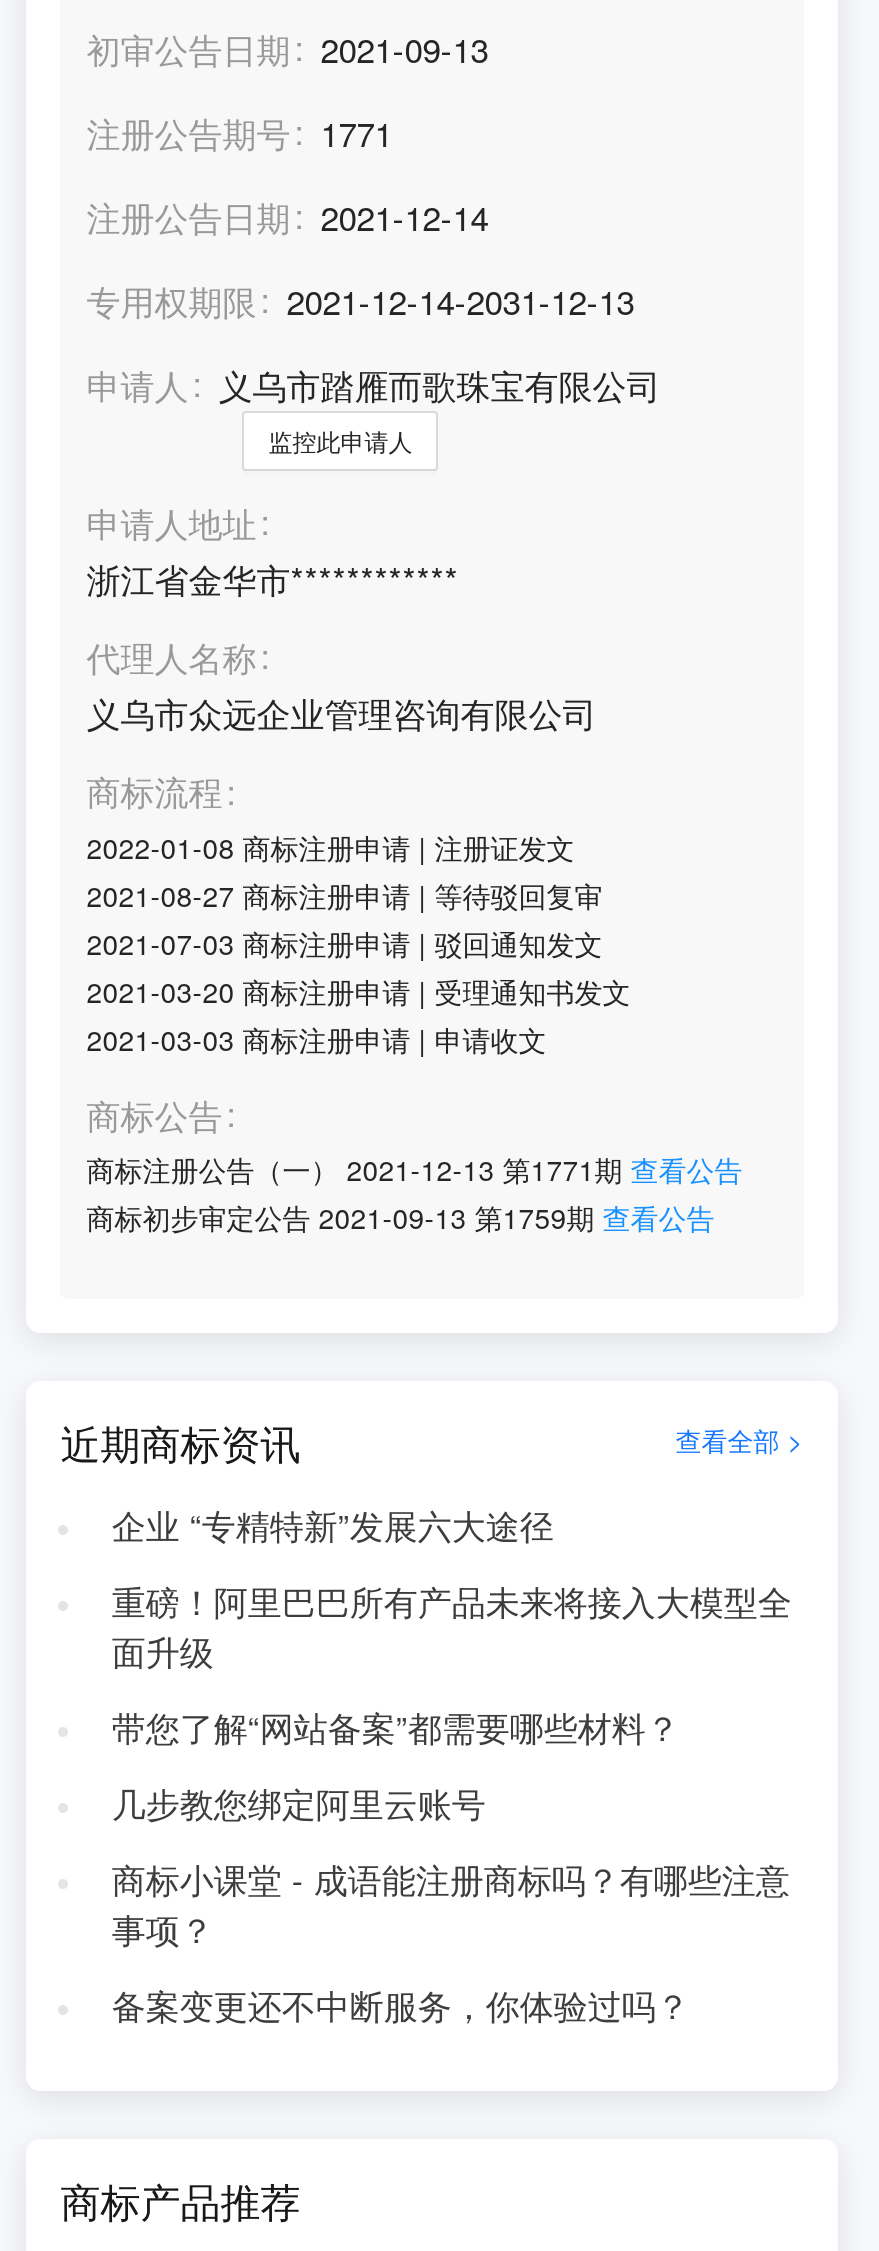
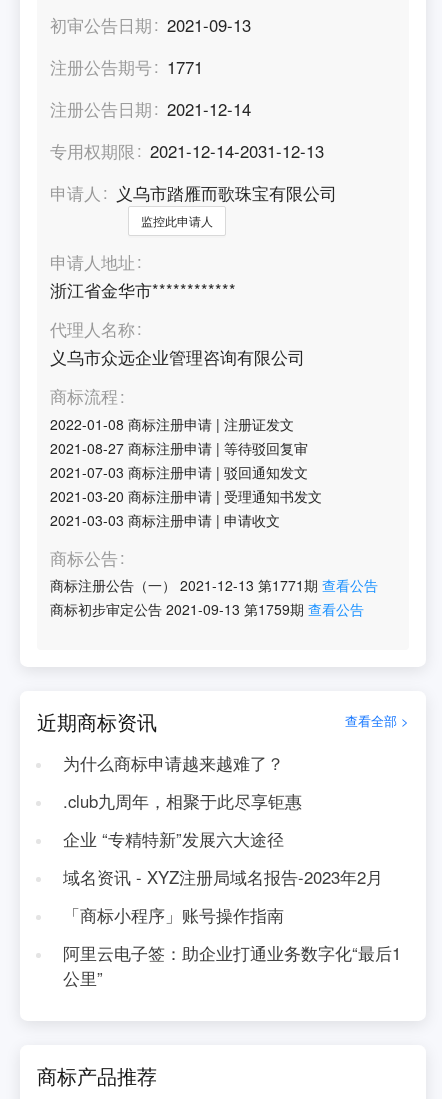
none -> [63,751,302,813] 为什么商标申请越来越难了？ | .club九周年，相聚于此尽享钜惠
moved [112,1501,554,1549] -> [63,827,284,851]: 企业 “专精特新”发展六大途径
[112,1577,792,2029] 重磅！阿里巴巴所有产品未来将接入大模型全 | 面升级 | 带您了解“网站备案”都需要哪些材料？ | 几步教您绑定阿里云账号 | 商标小课堂 - 成语能注册商标吗？有哪些注意 | 事项？ | 备案变更还不中断服务，你体验过吗？ -> [63,865,401,990] 域名资讯 - XYZ注册局域名报告-2023年2月 | 「商标小程序」账号操作指南 | 阿里云电子签：助企业打通业务数字化“最后1 | 公里”

